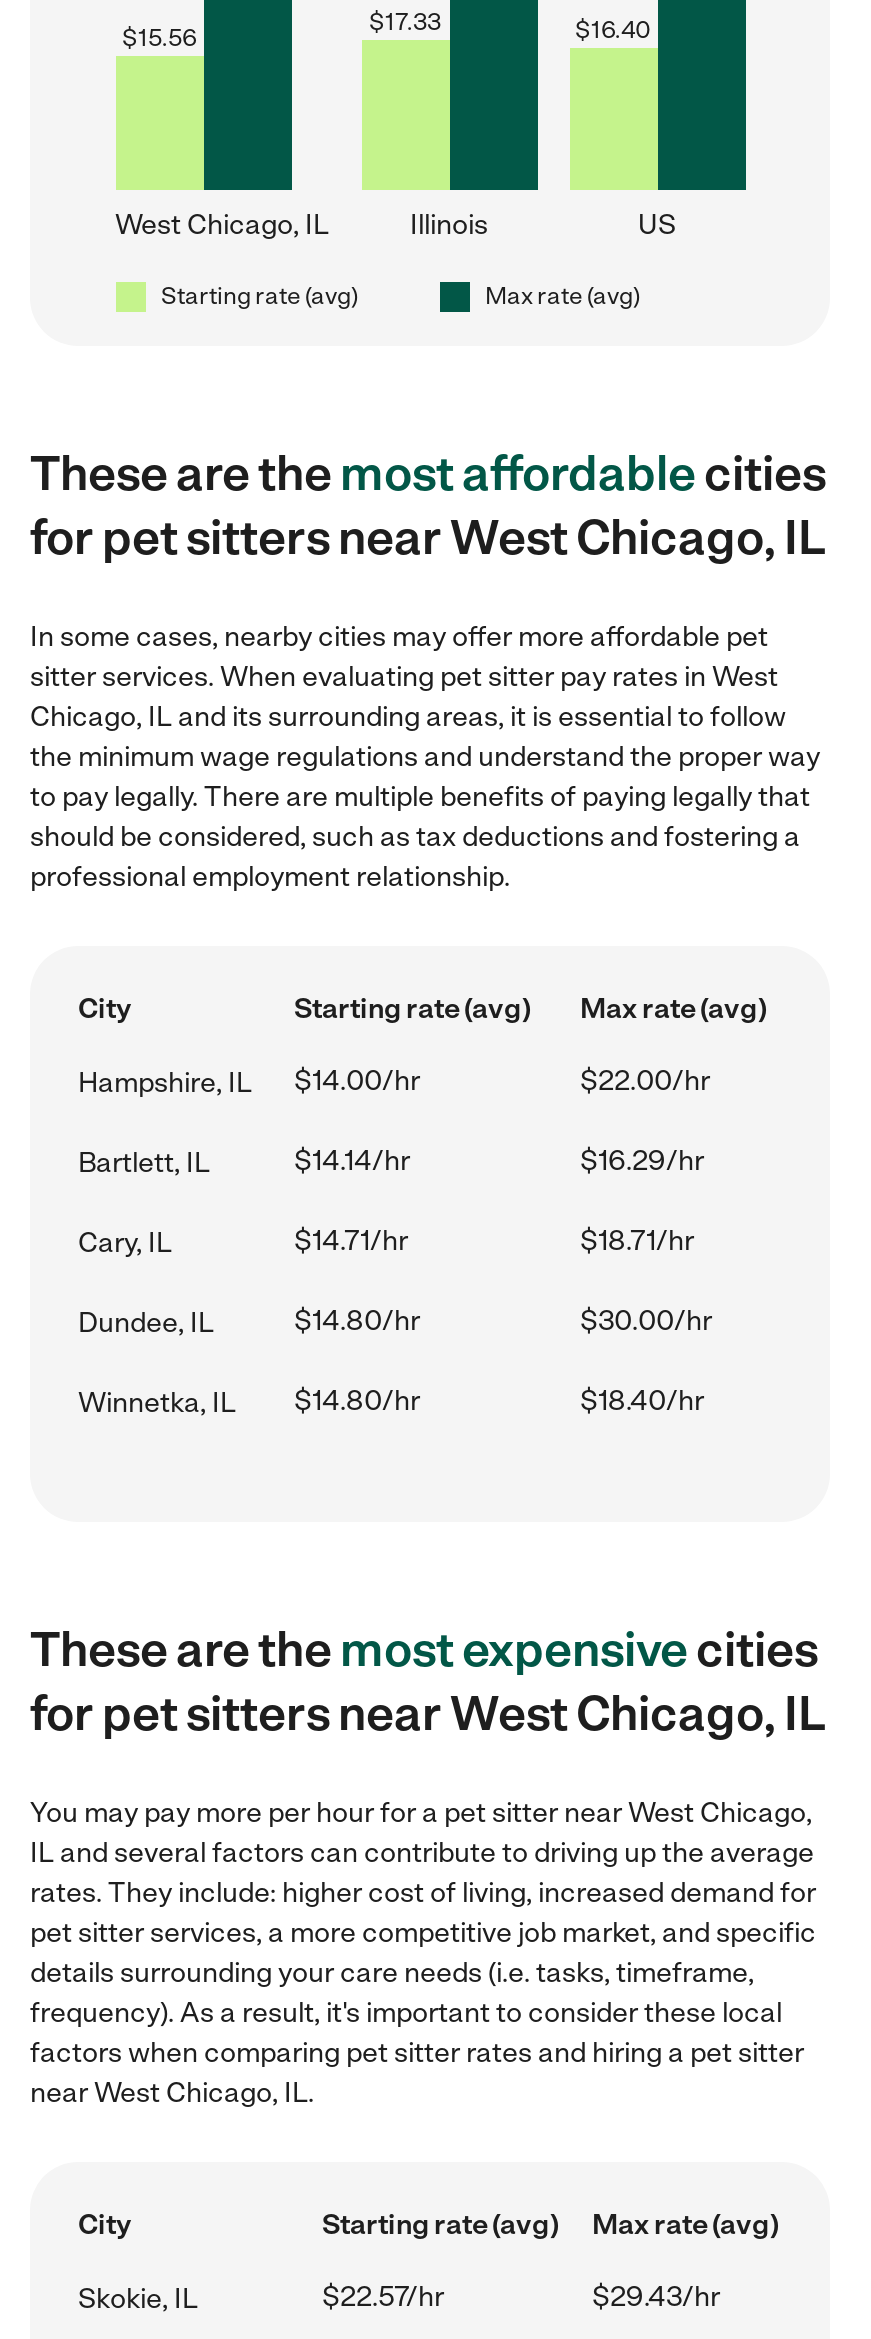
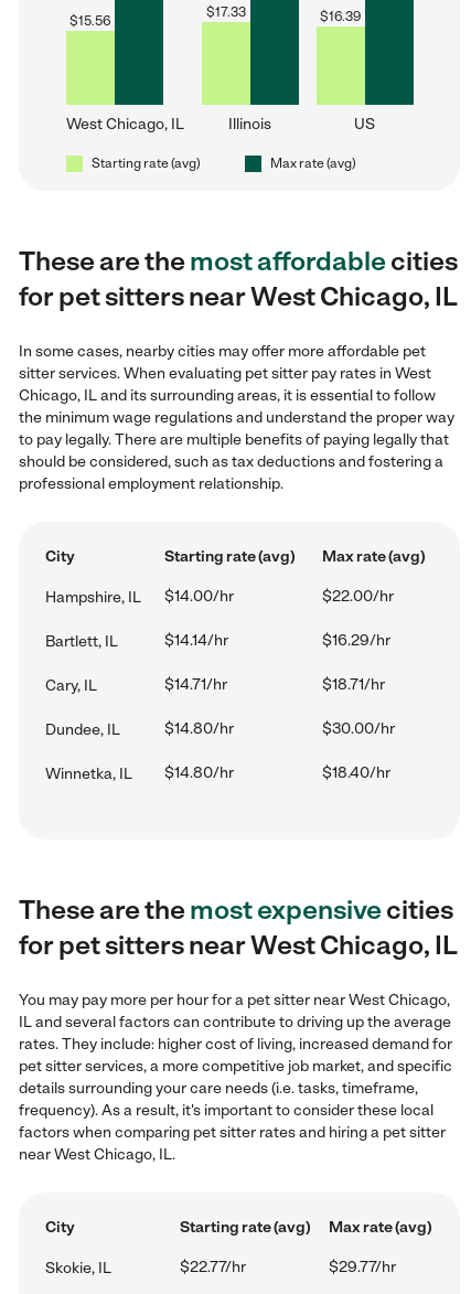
[575,16,651,44] $16.40 -> [320,9,361,24] $16.39
[322,2280,720,2314] $22.57/hr | $29.43/hr -> [180,1258,396,1276] $22.77/hr | $29.77/hr

